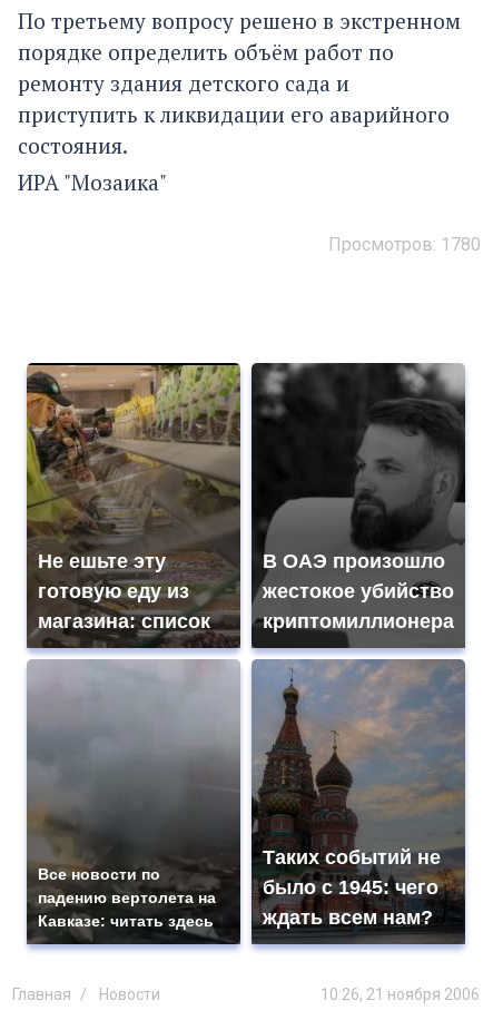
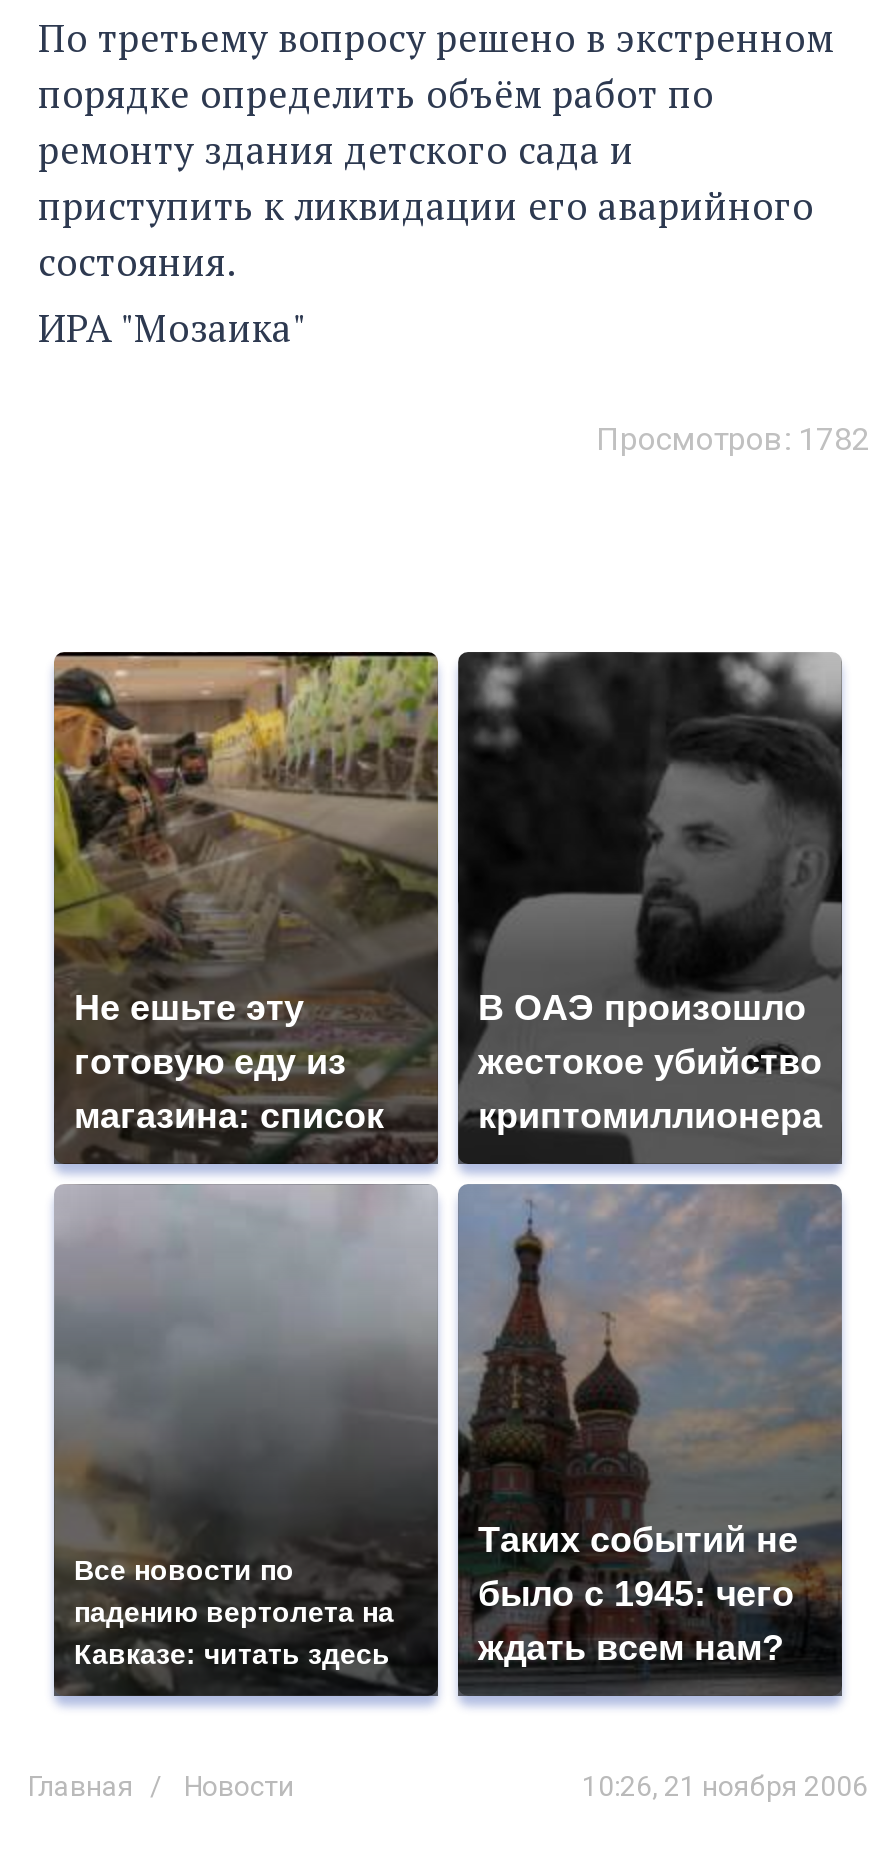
[328,234,481,255] Просмотров: 1780 -> [596,419,870,457] Просмотров: 1782

